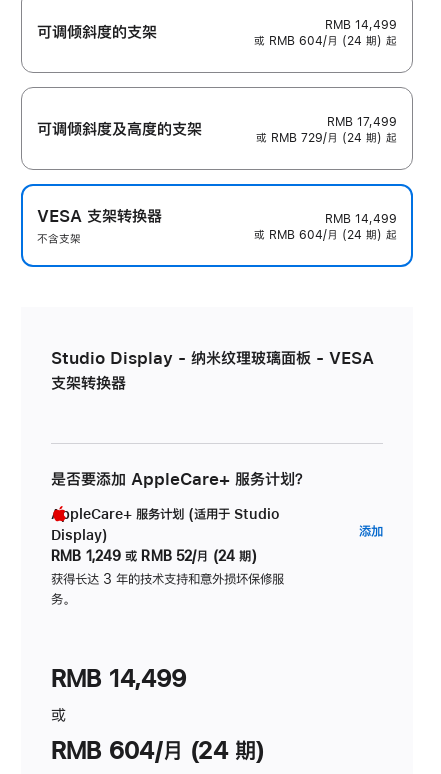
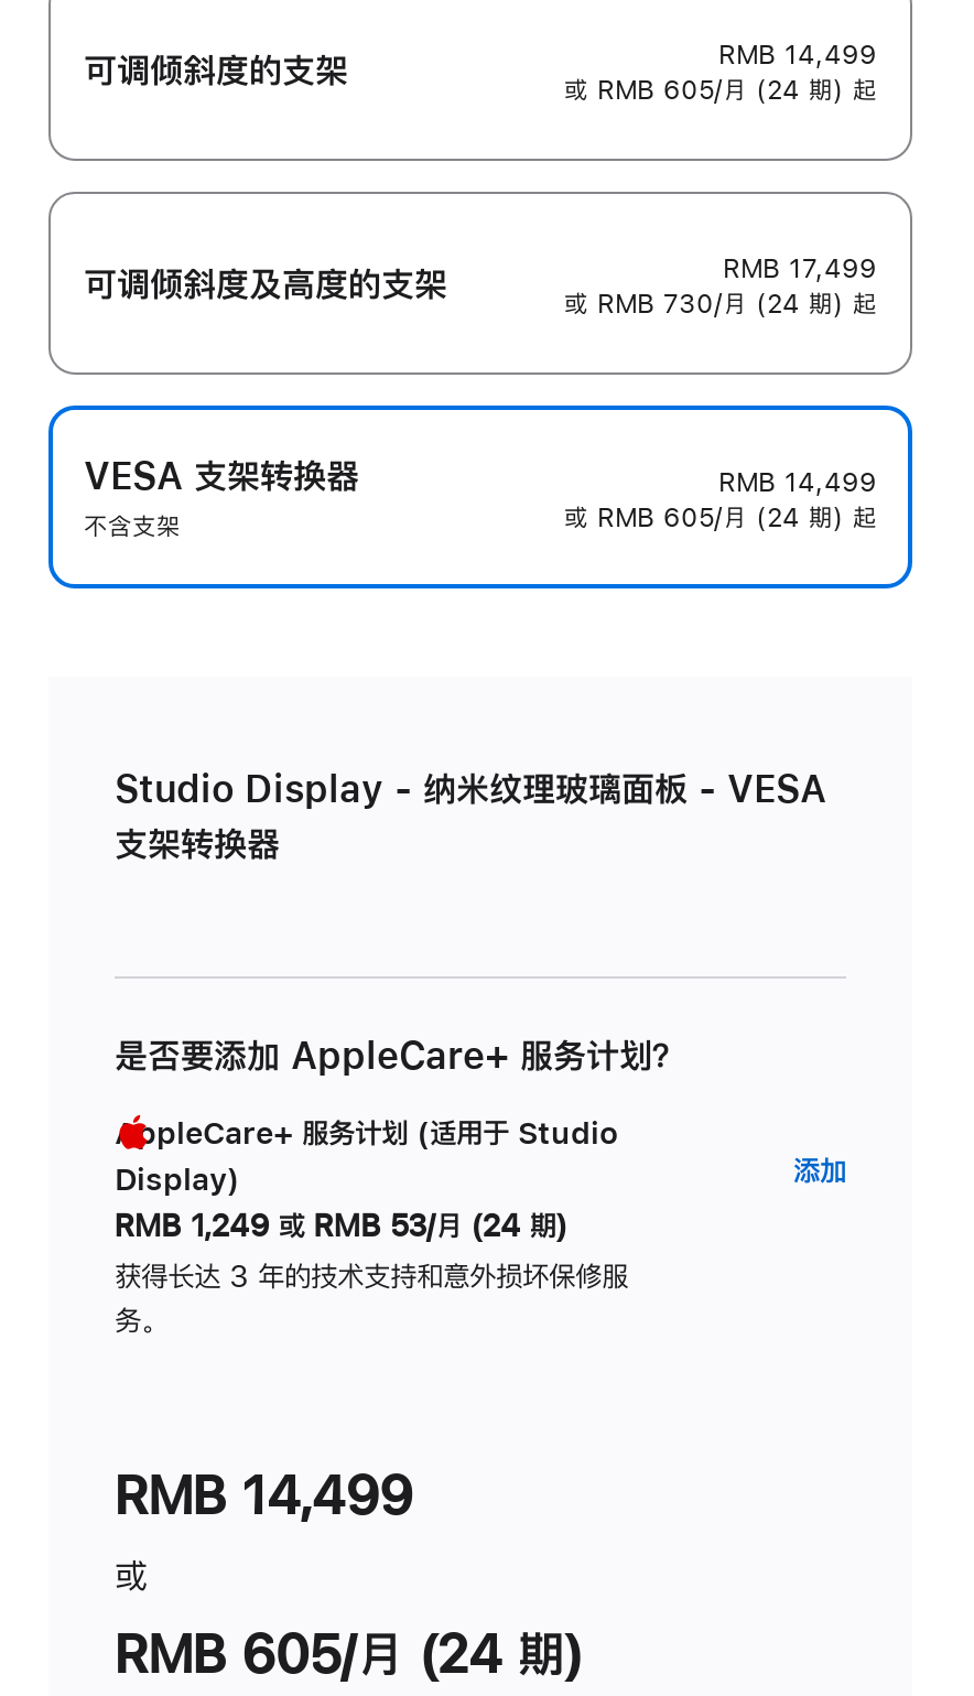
[254,35,397,47] 或 RMB 604/月 (24 期) 起 -> [564,78,877,104] 或 RMB 605/月 (24 期) 起
[256,132,397,144] 或 RMB 729/月 (24 期) 起 -> [564,291,877,318] 或 RMB 730/月 (24 期) 起
[254,229,397,241] 或 RMB 604/月 (24 期) 起 -> [564,505,877,532] 或 RMB 605/月 (24 期) 起
[51,549,257,563] RMB 1,249 或 RMB 52/月 (24 期) -> [115,1211,568,1242] RMB 1,249 或 RMB 53/月 (24 期)
[51,738,264,762] RMB 604/月 (24 期) -> [115,1627,583,1680] RMB 605/月 (24 期)

